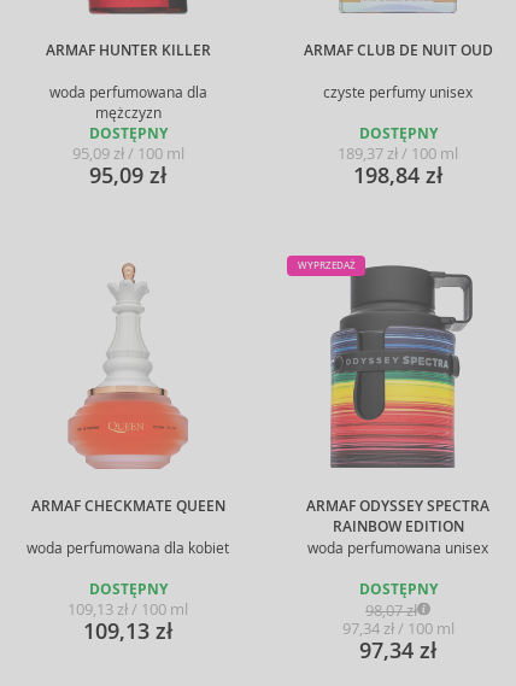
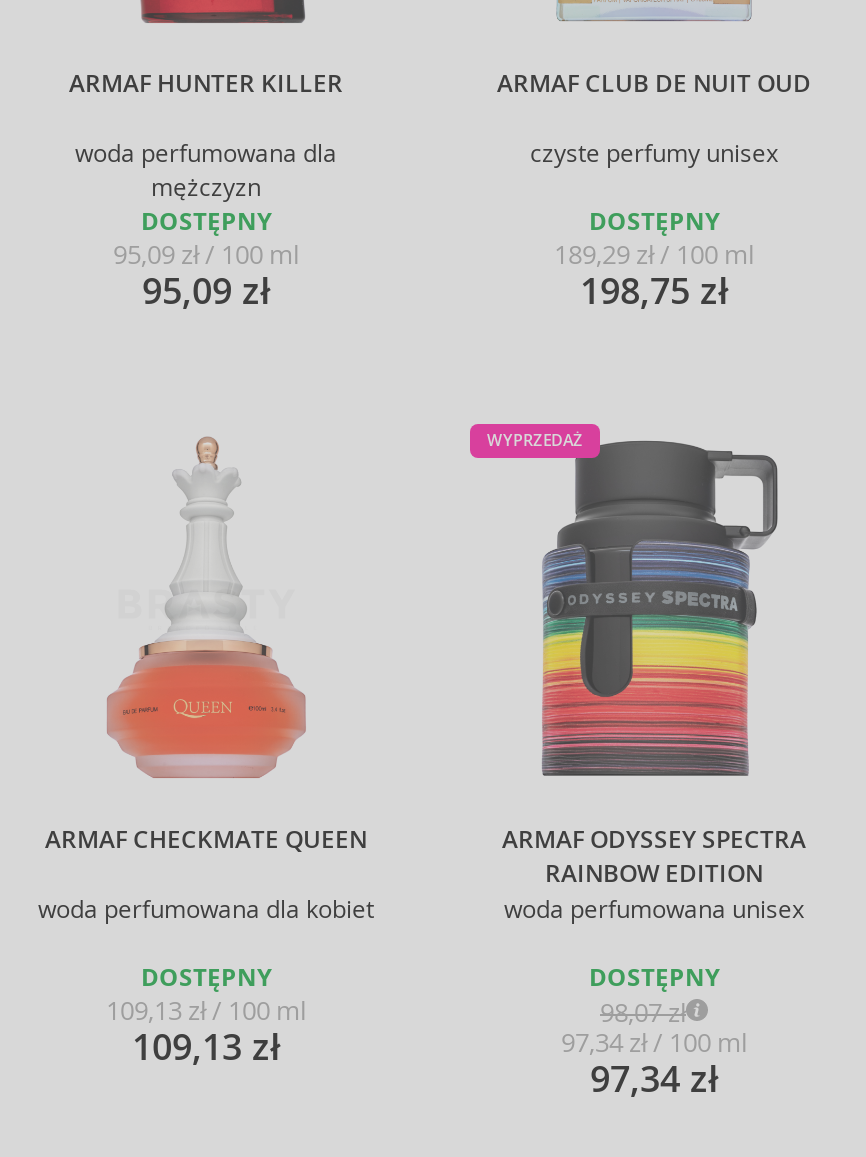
[338,143,458,164] 189,37 zł / 100 ml -> [554,238,754,272] 189,29 zł / 100 ml
[353,162,442,189] 198,84 zł -> [580,268,728,314] 198,75 zł

